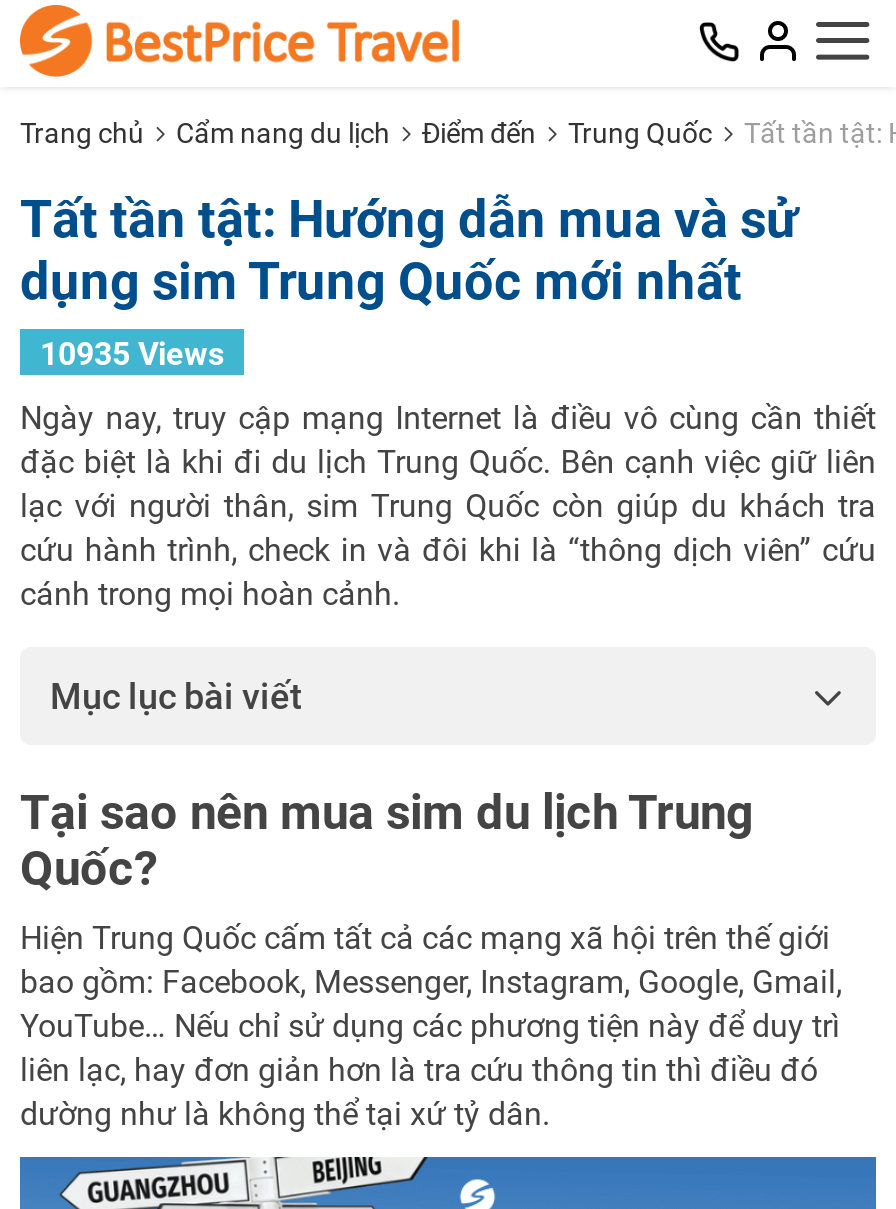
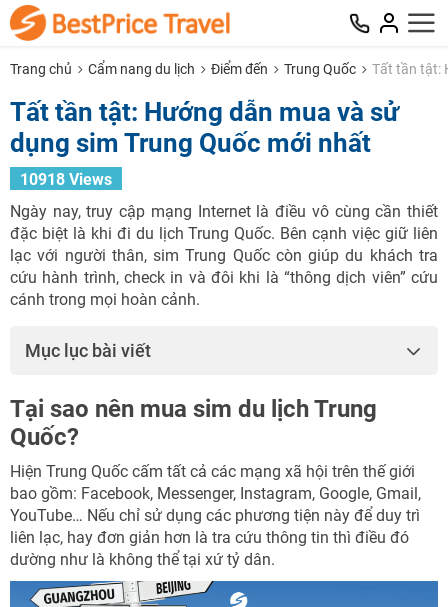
[40,335,224,373] 10935 Views -> [20,170,112,189] 10918 Views

